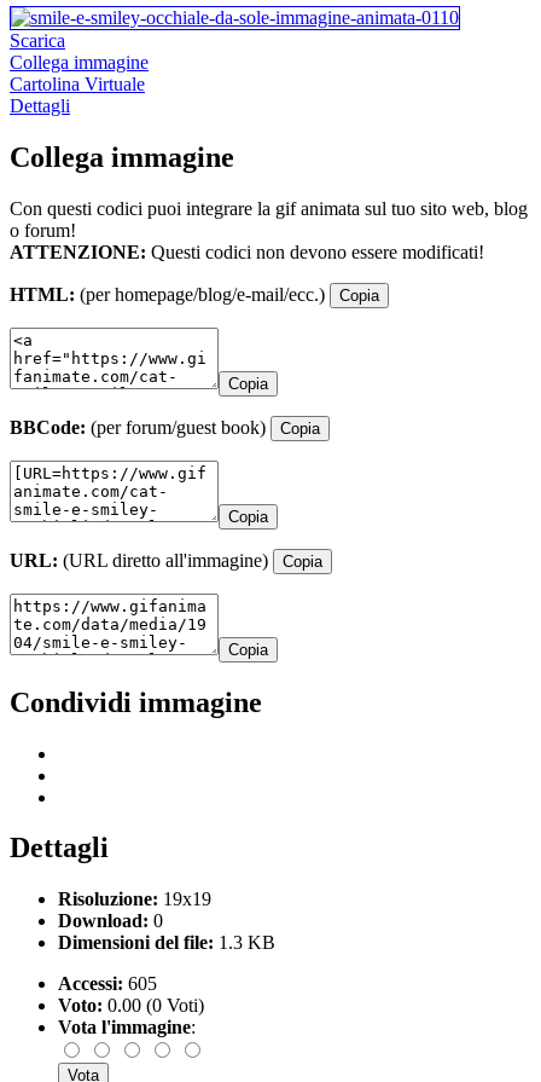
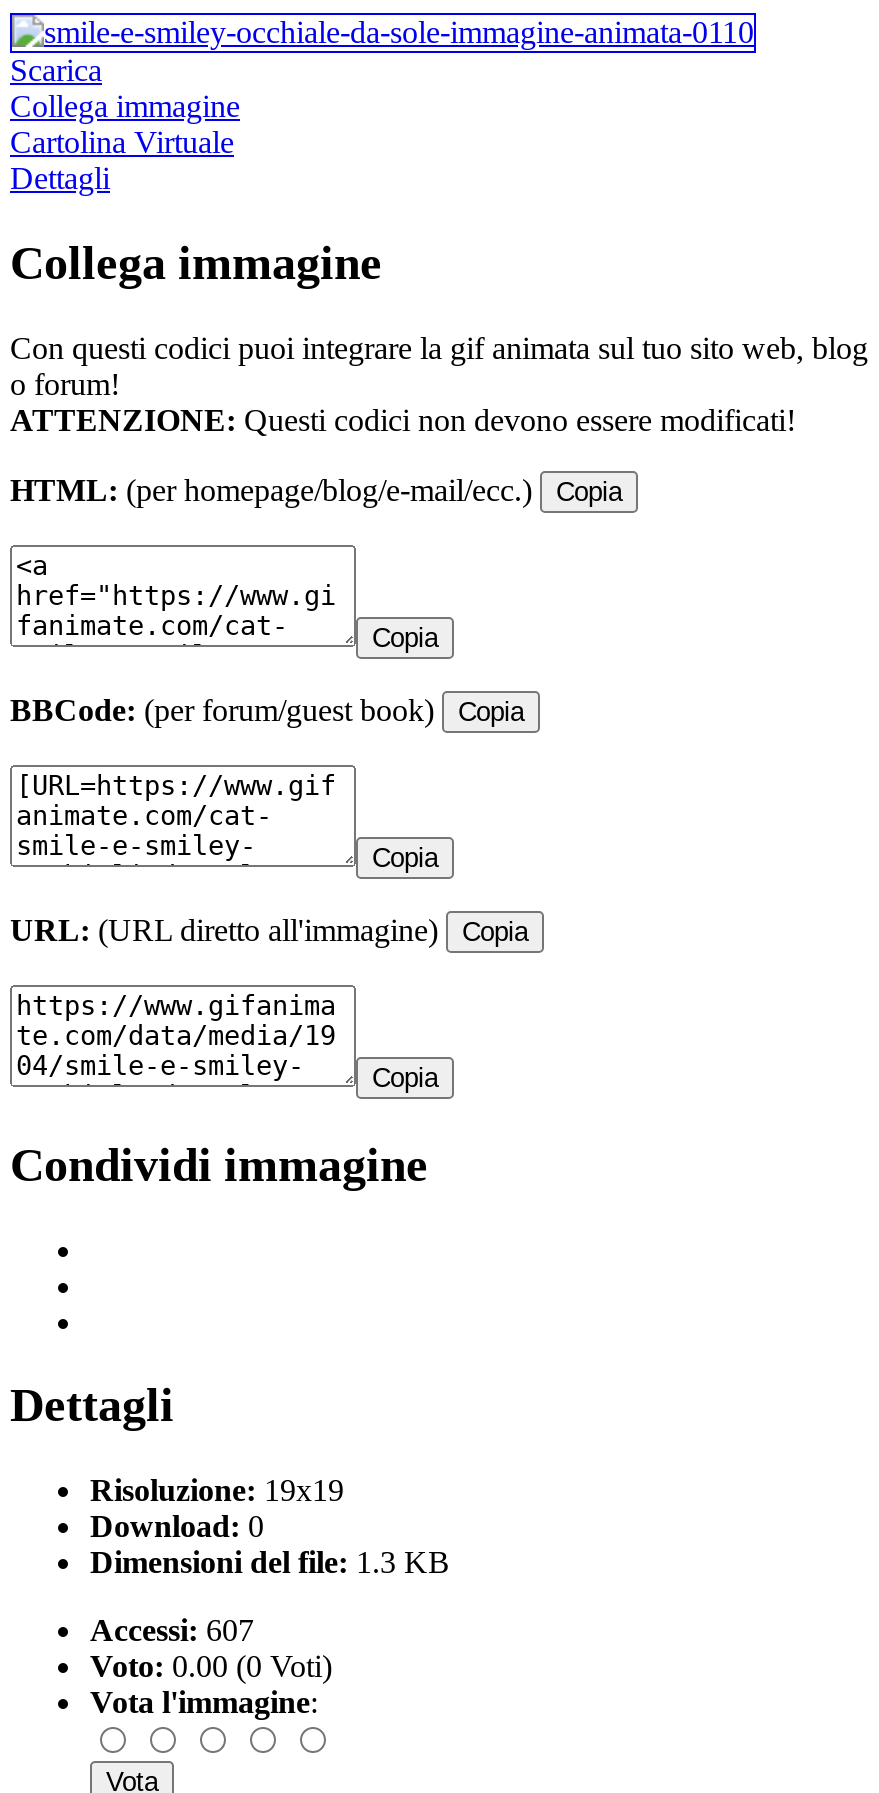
[58,974,157,994] Accessi: 605 -> [90,1614,254,1648] Accessi: 607

